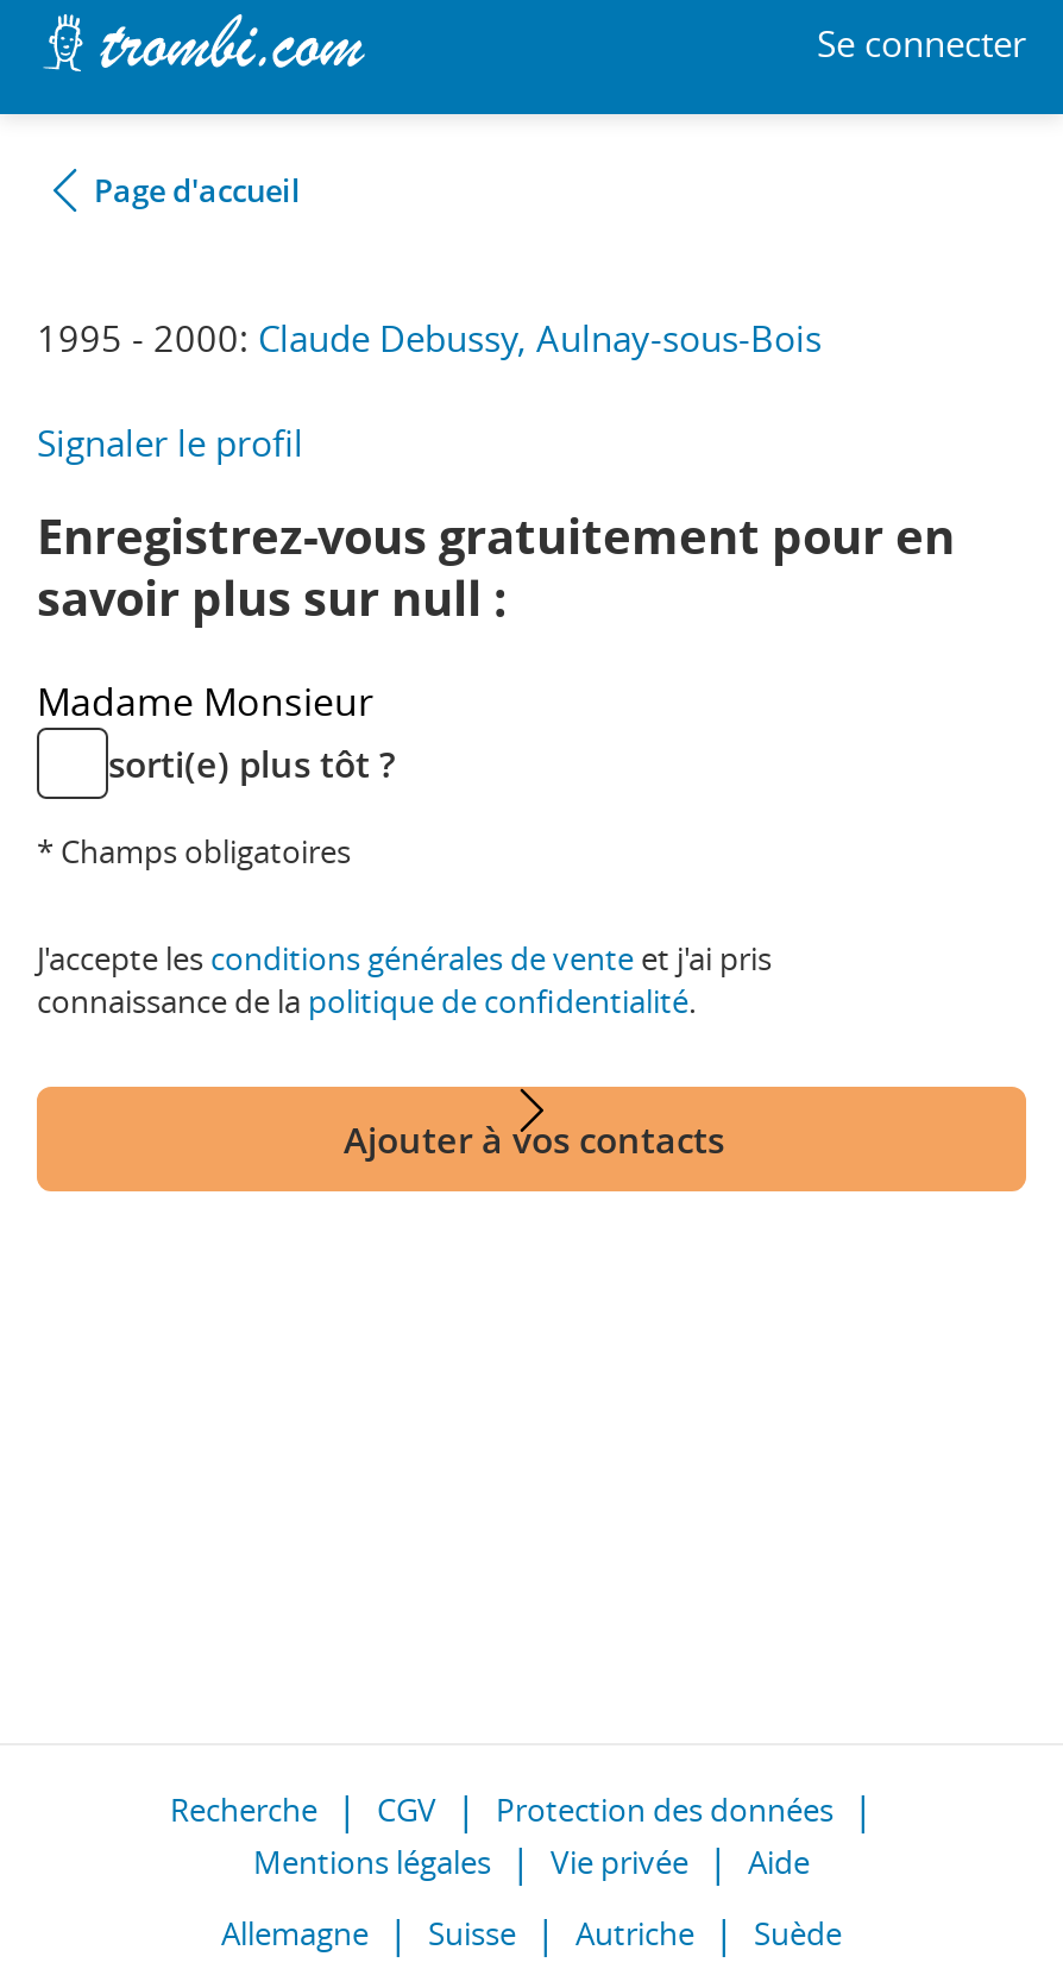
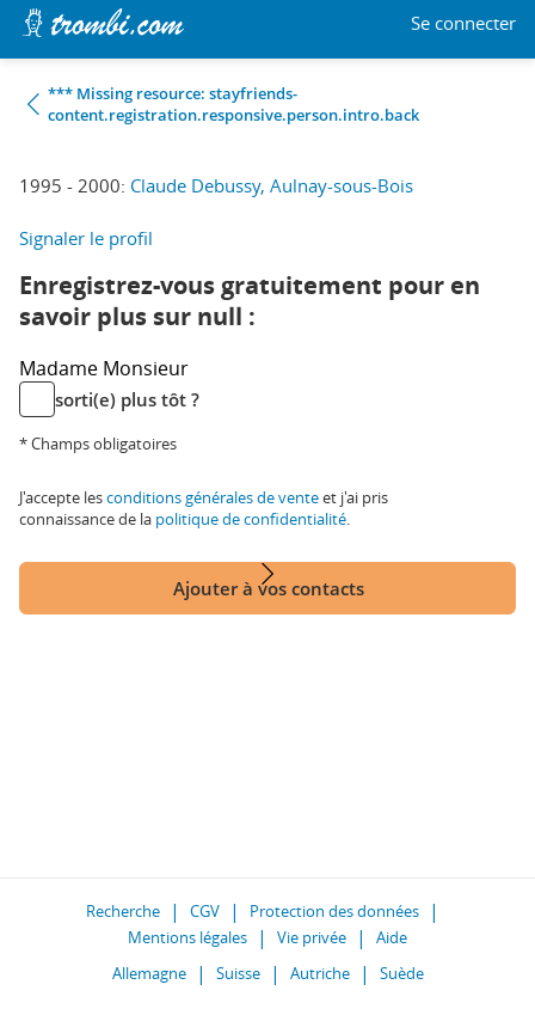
[94,169,301,212] Page d'accueil -> [48,82,419,126] *** Missing resource: stayfriends- | content.registration.responsive.person.intro.back

